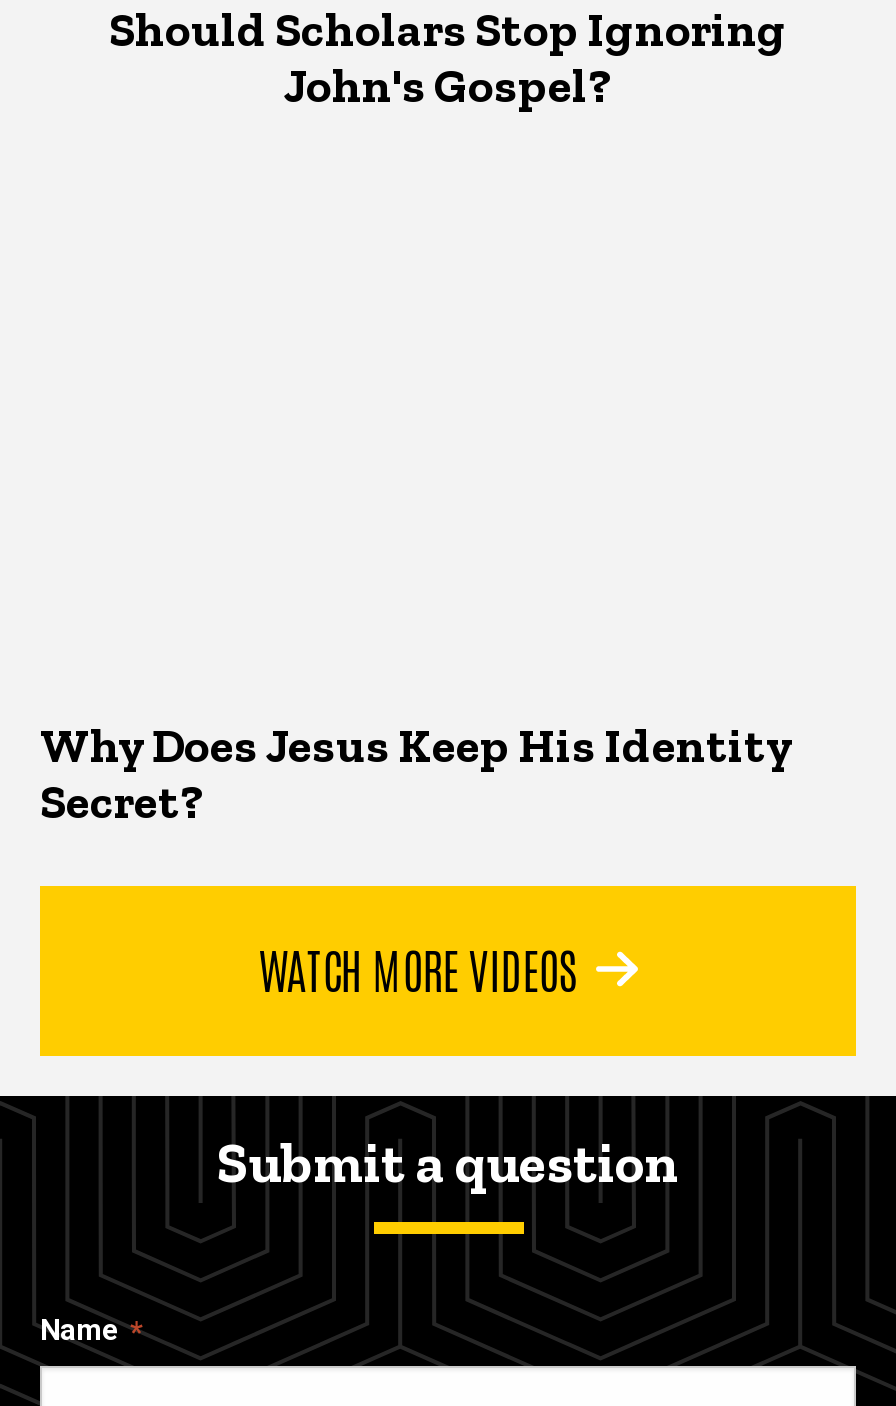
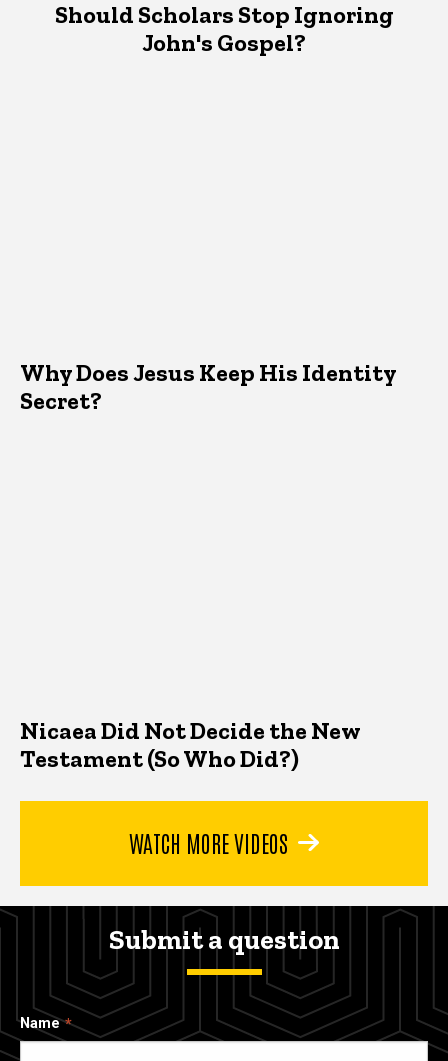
none -> [20,716,360,773] Nicaea Did Not Decide the New | Testament (So Who Did?)

